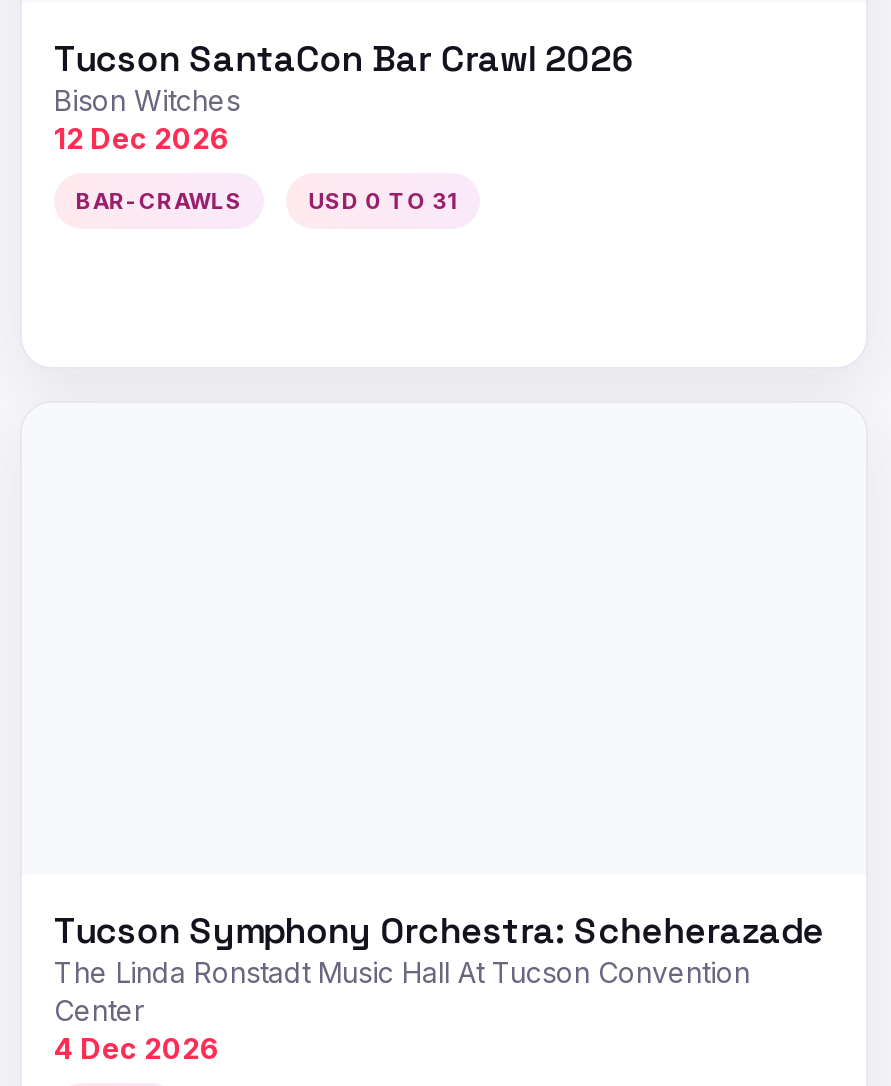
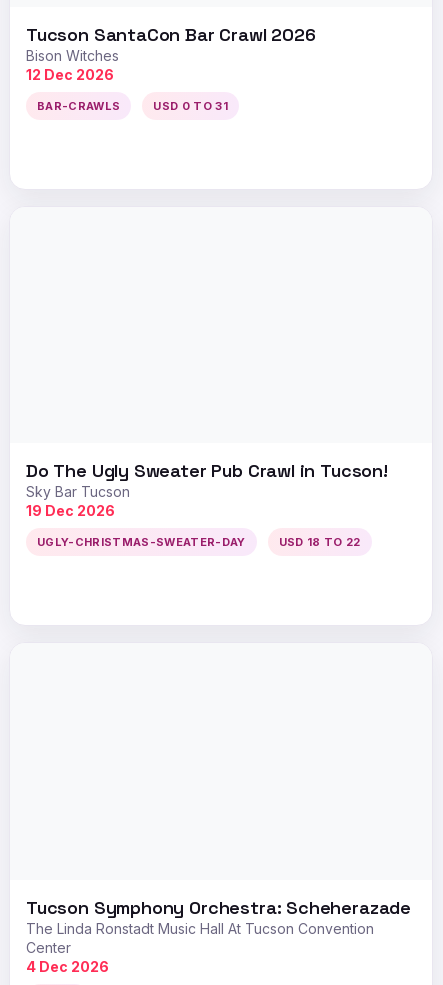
none -> [26,459,388,549] Do The Ugly Sweater Pub Crawl in Tucson! | Sky Bar Tucson | 19 Dec 2026 | UGLY-CHRISTMAS-SWEATER-DAY | USD 18 TO 22

